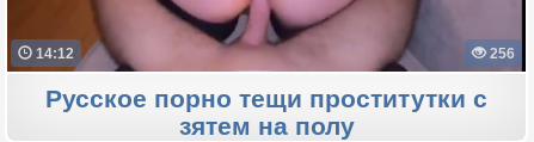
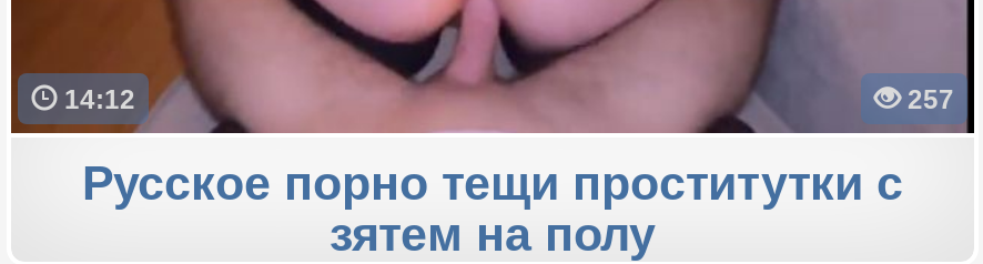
[486,45,515,62] 256 -> [901,83,954,114] 257

